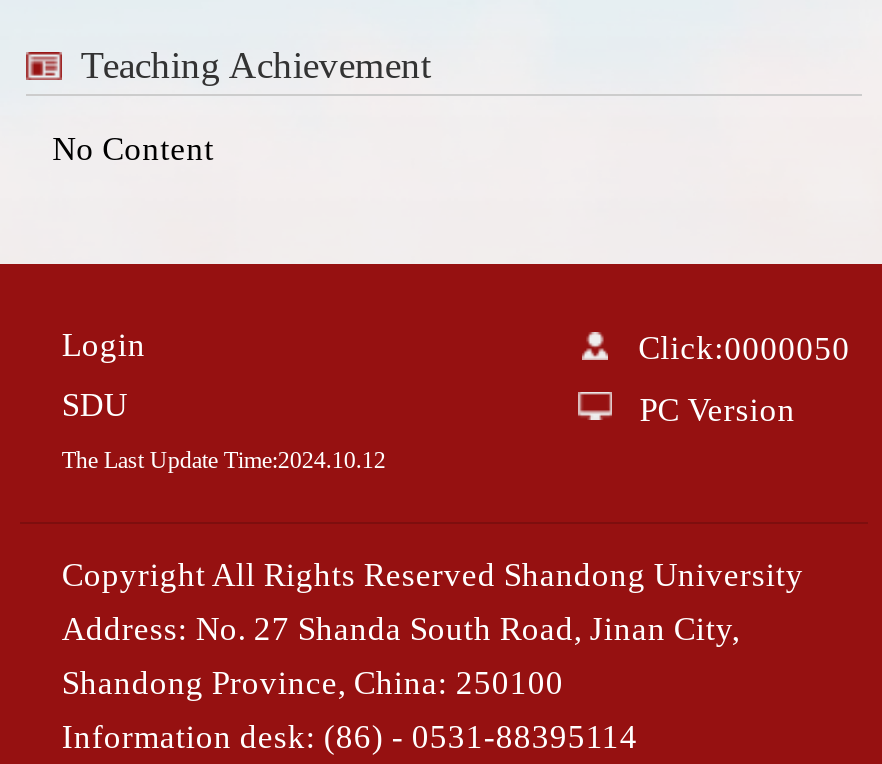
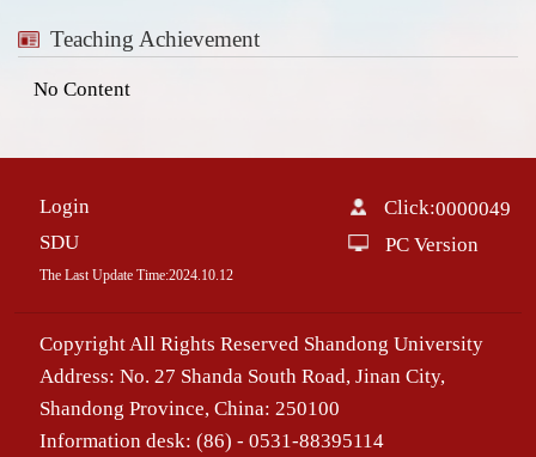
[638,330,850,368] Click:0000050 -> [384,197,511,220] Click:0000049

